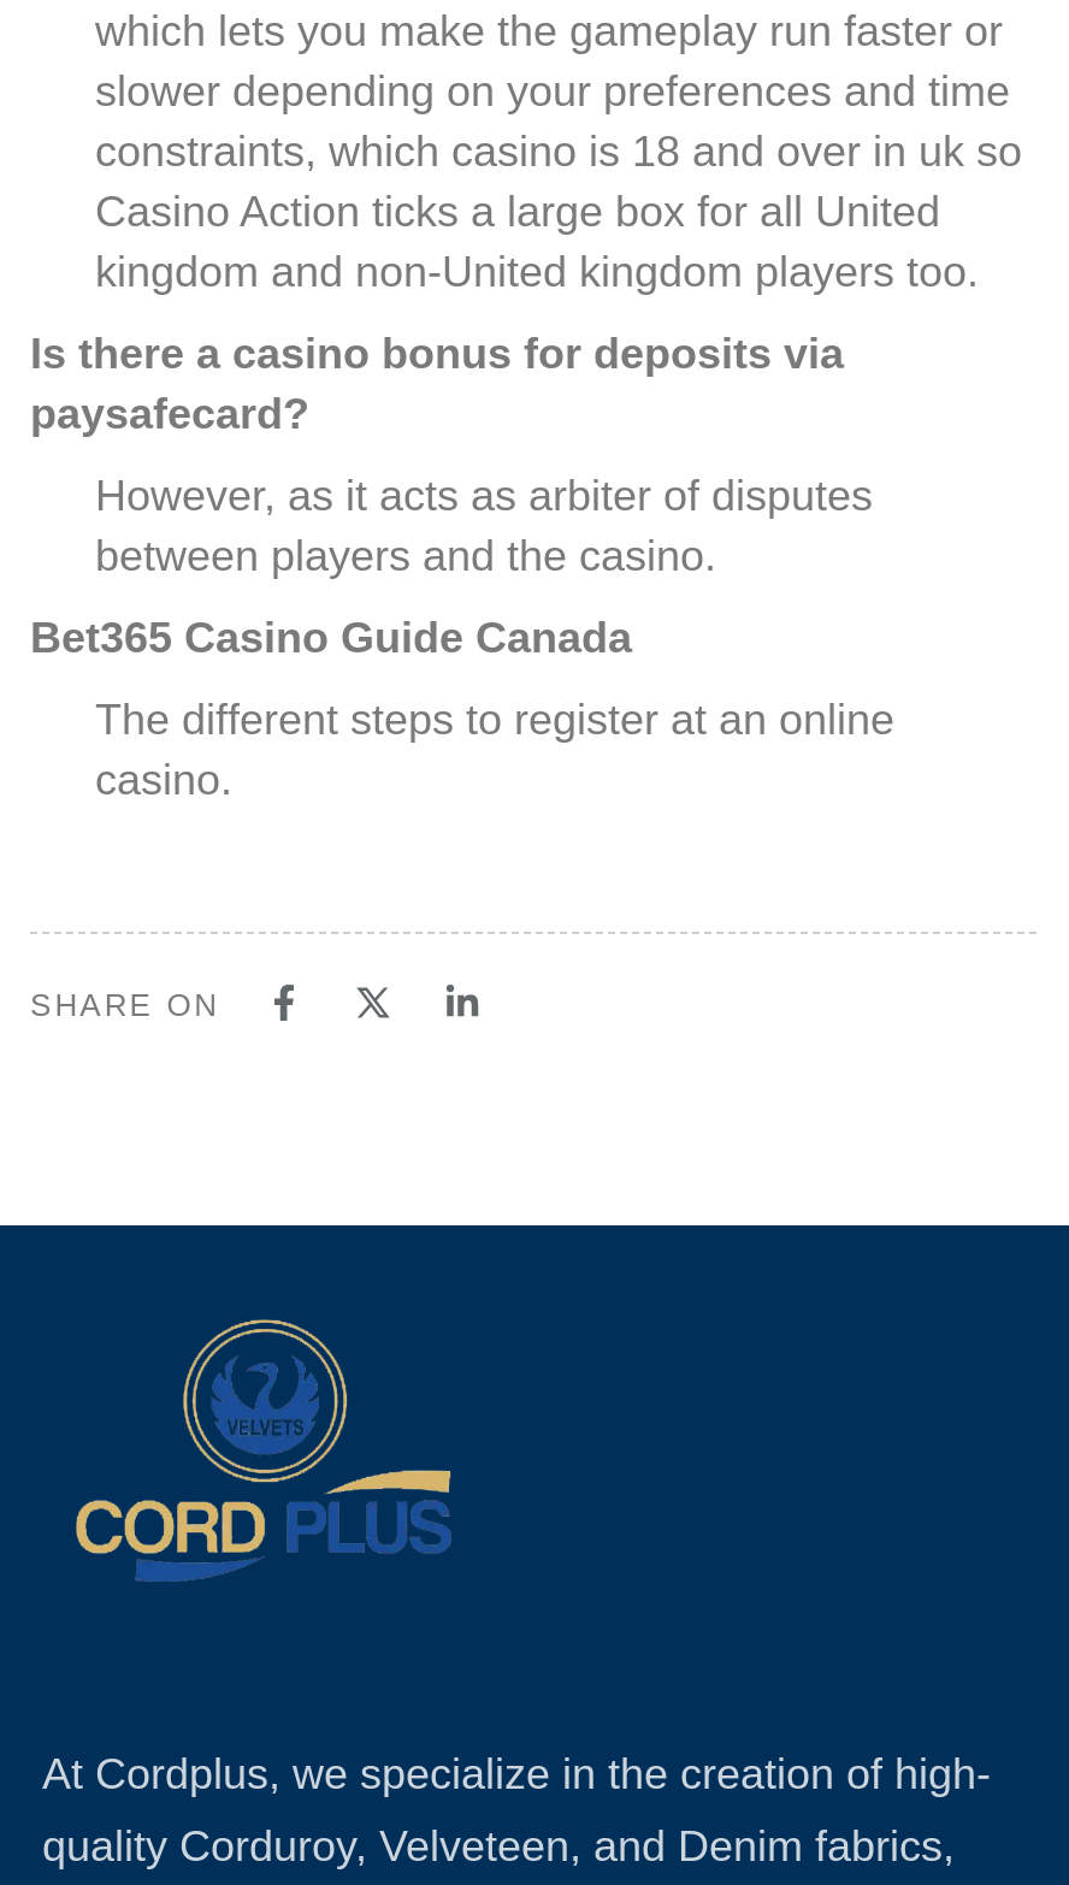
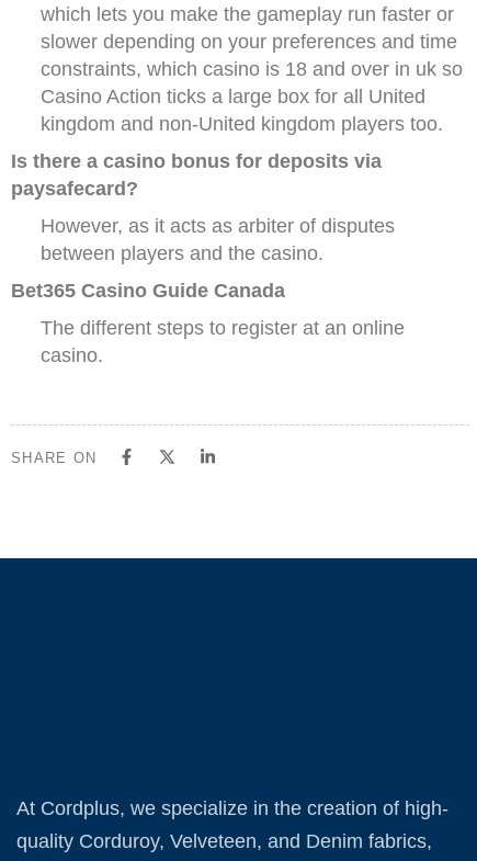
[73,1317,454,1582] [image] -> none

